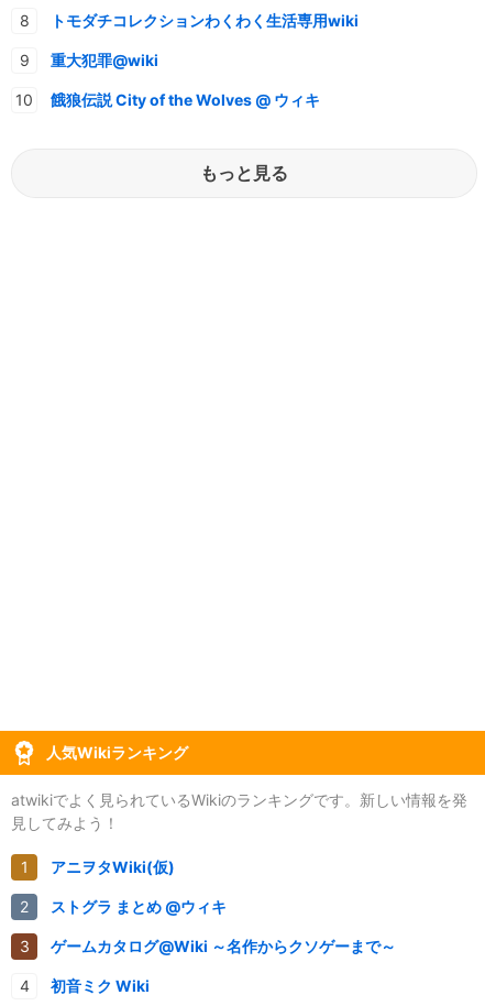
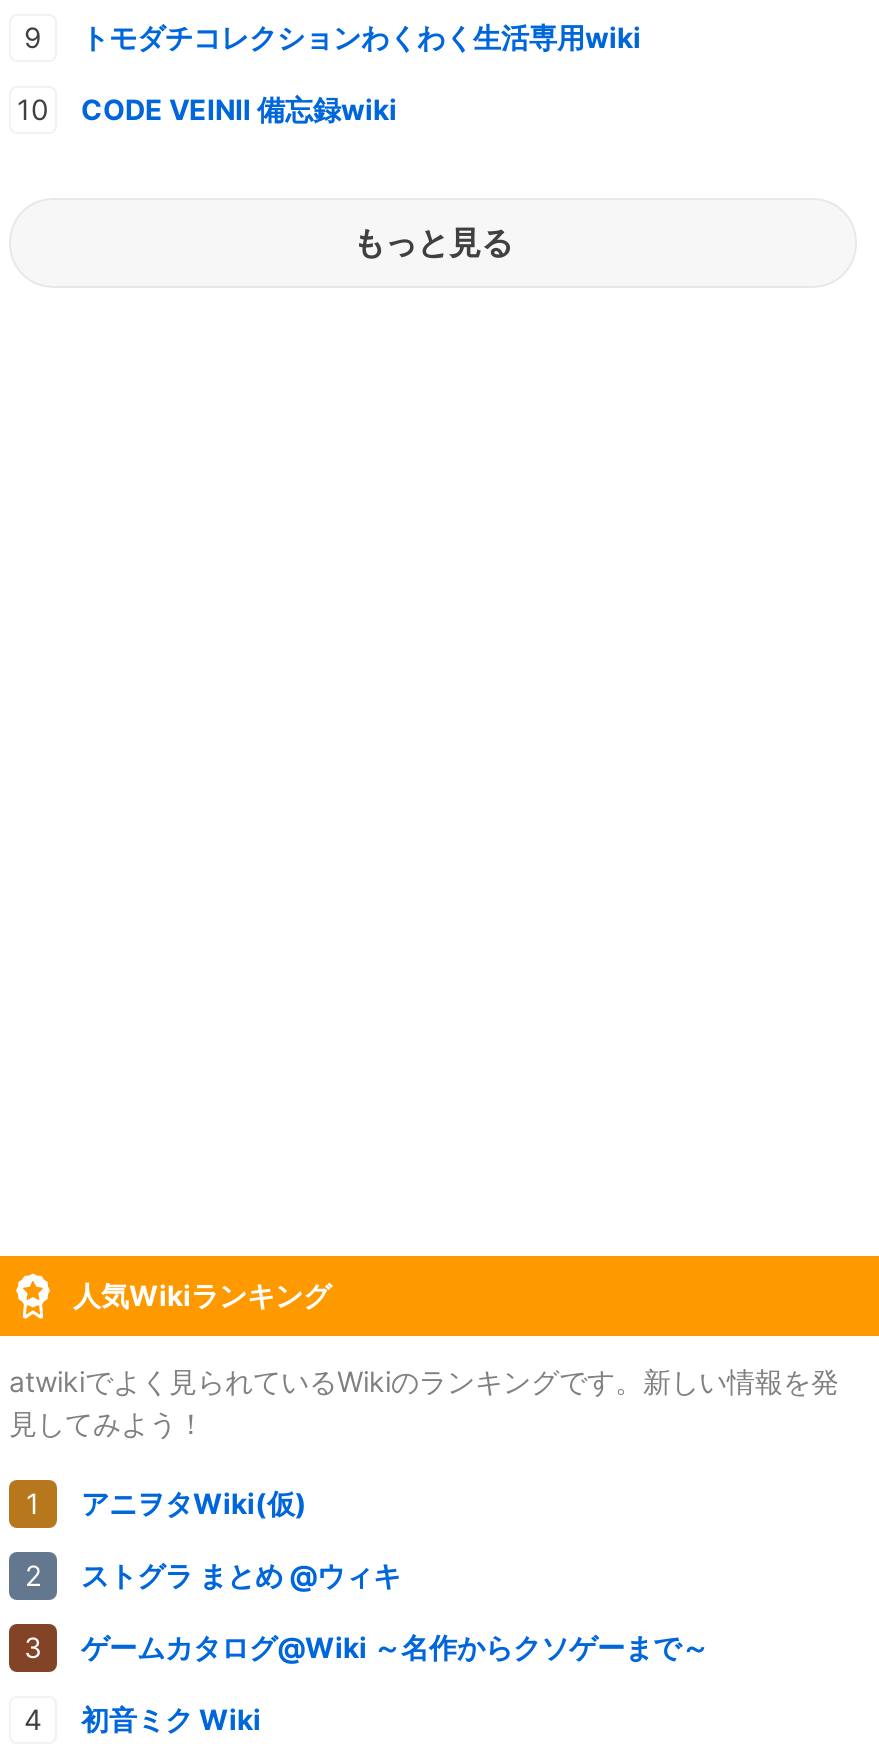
[51,50,320,109] 重大犯罪@wiki | 餓狼伝説 City of the Wolves @ ウィキ -> [81,91,397,125] CODE VEINⅡ 備忘録wiki

